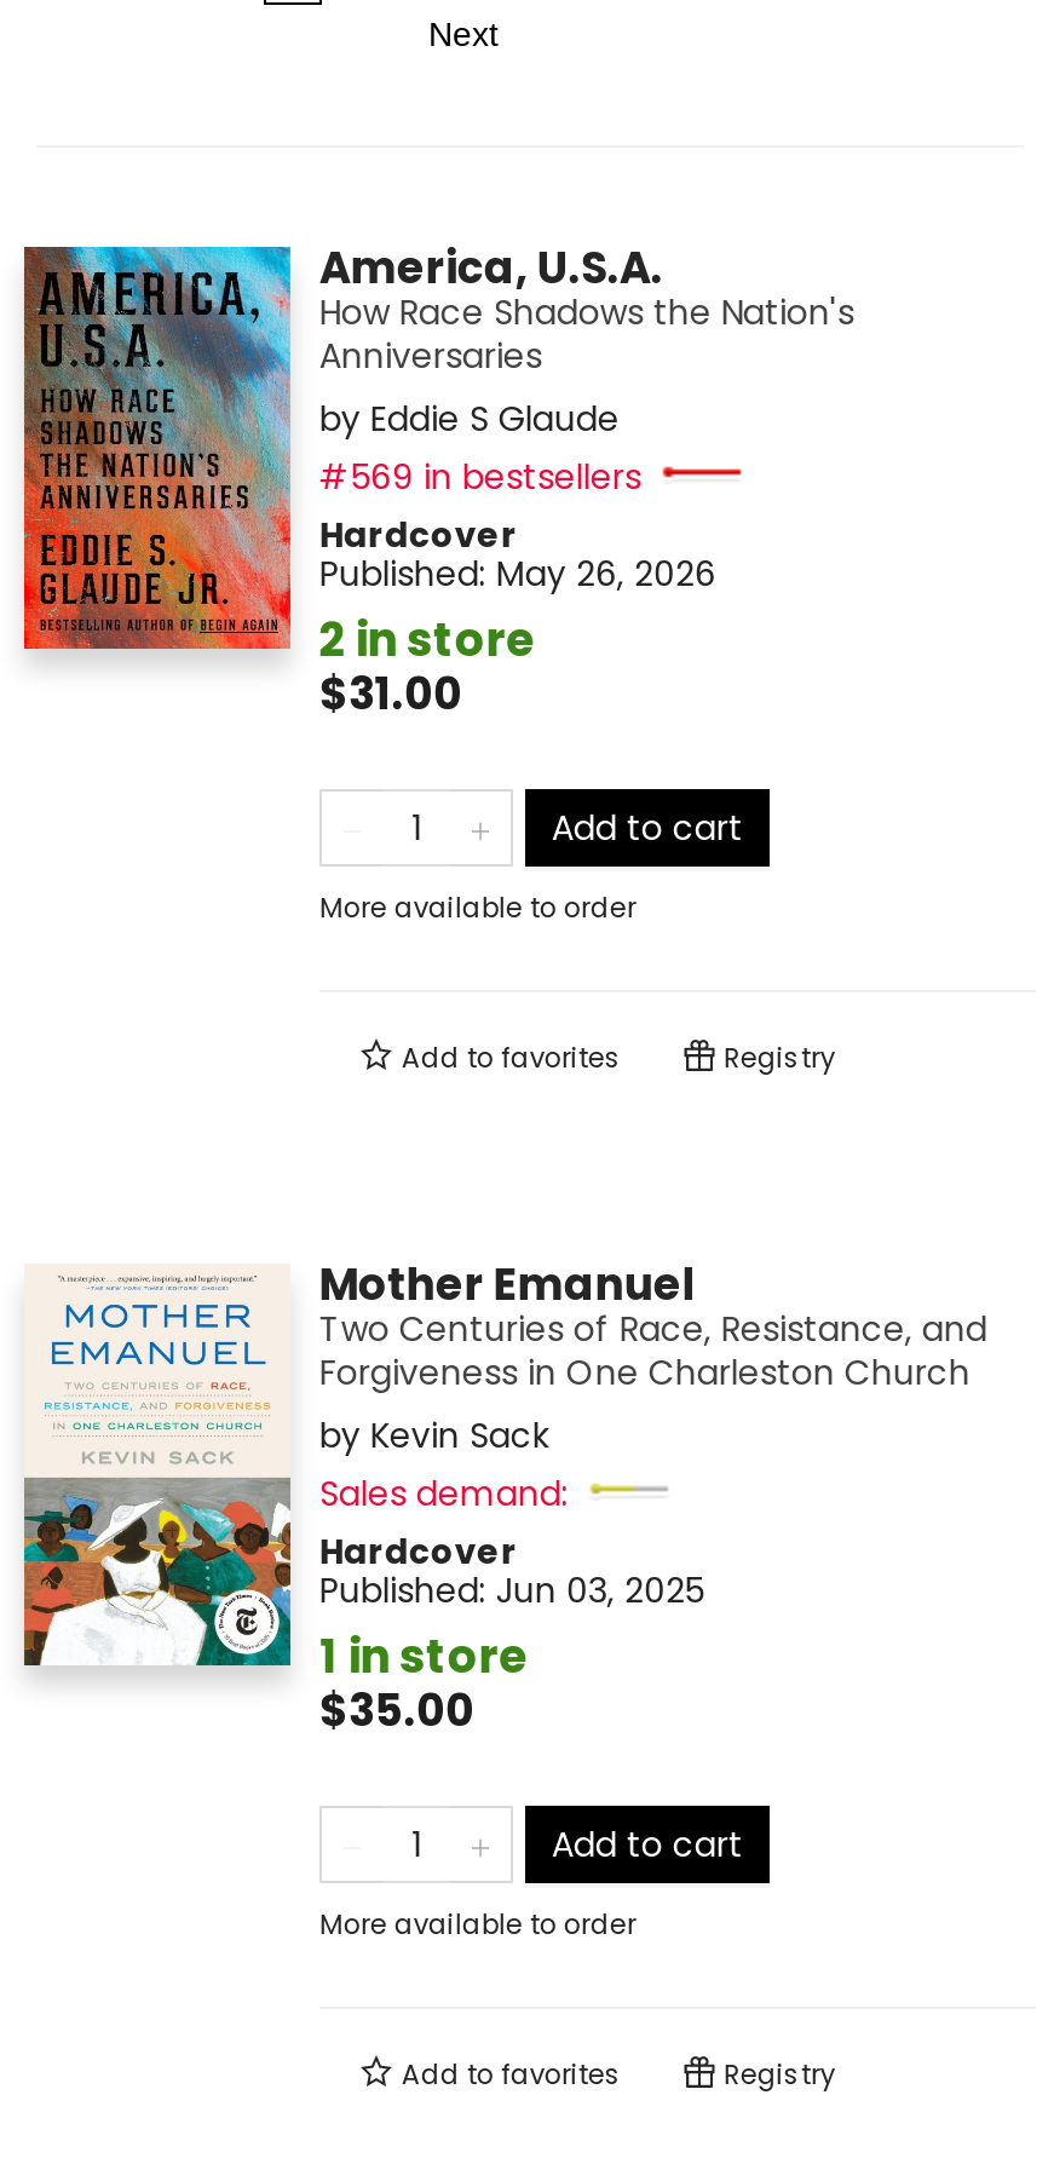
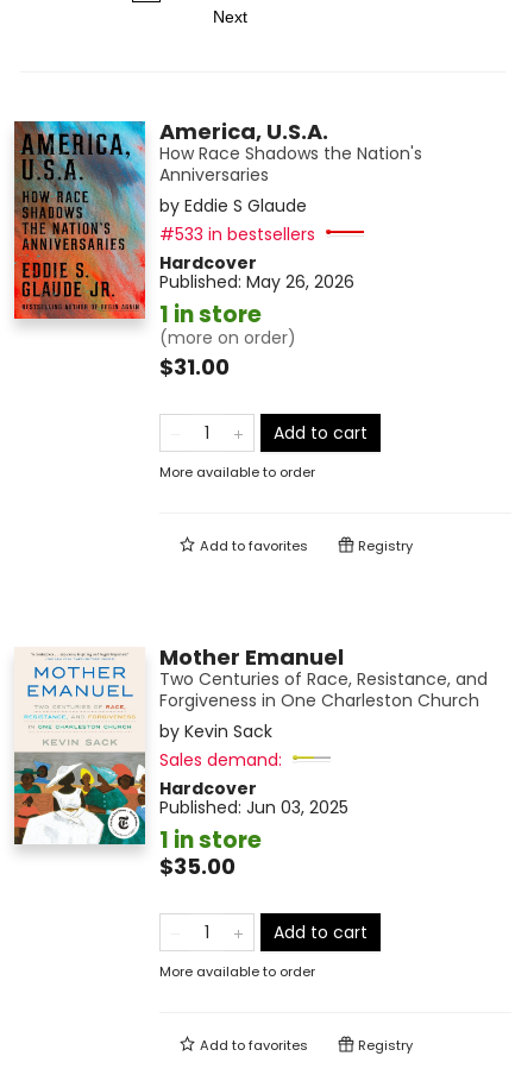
[319,453,641,502] #569 in bestsellers -> [159,223,315,247] #533 in bestsellers
[319,608,535,674] 2 in store -> [159,299,296,350] 1 in store | (more on order)

